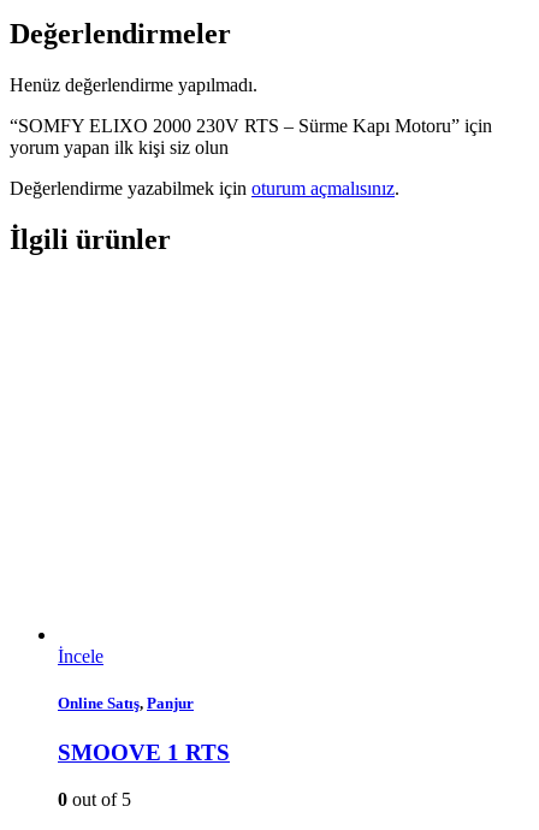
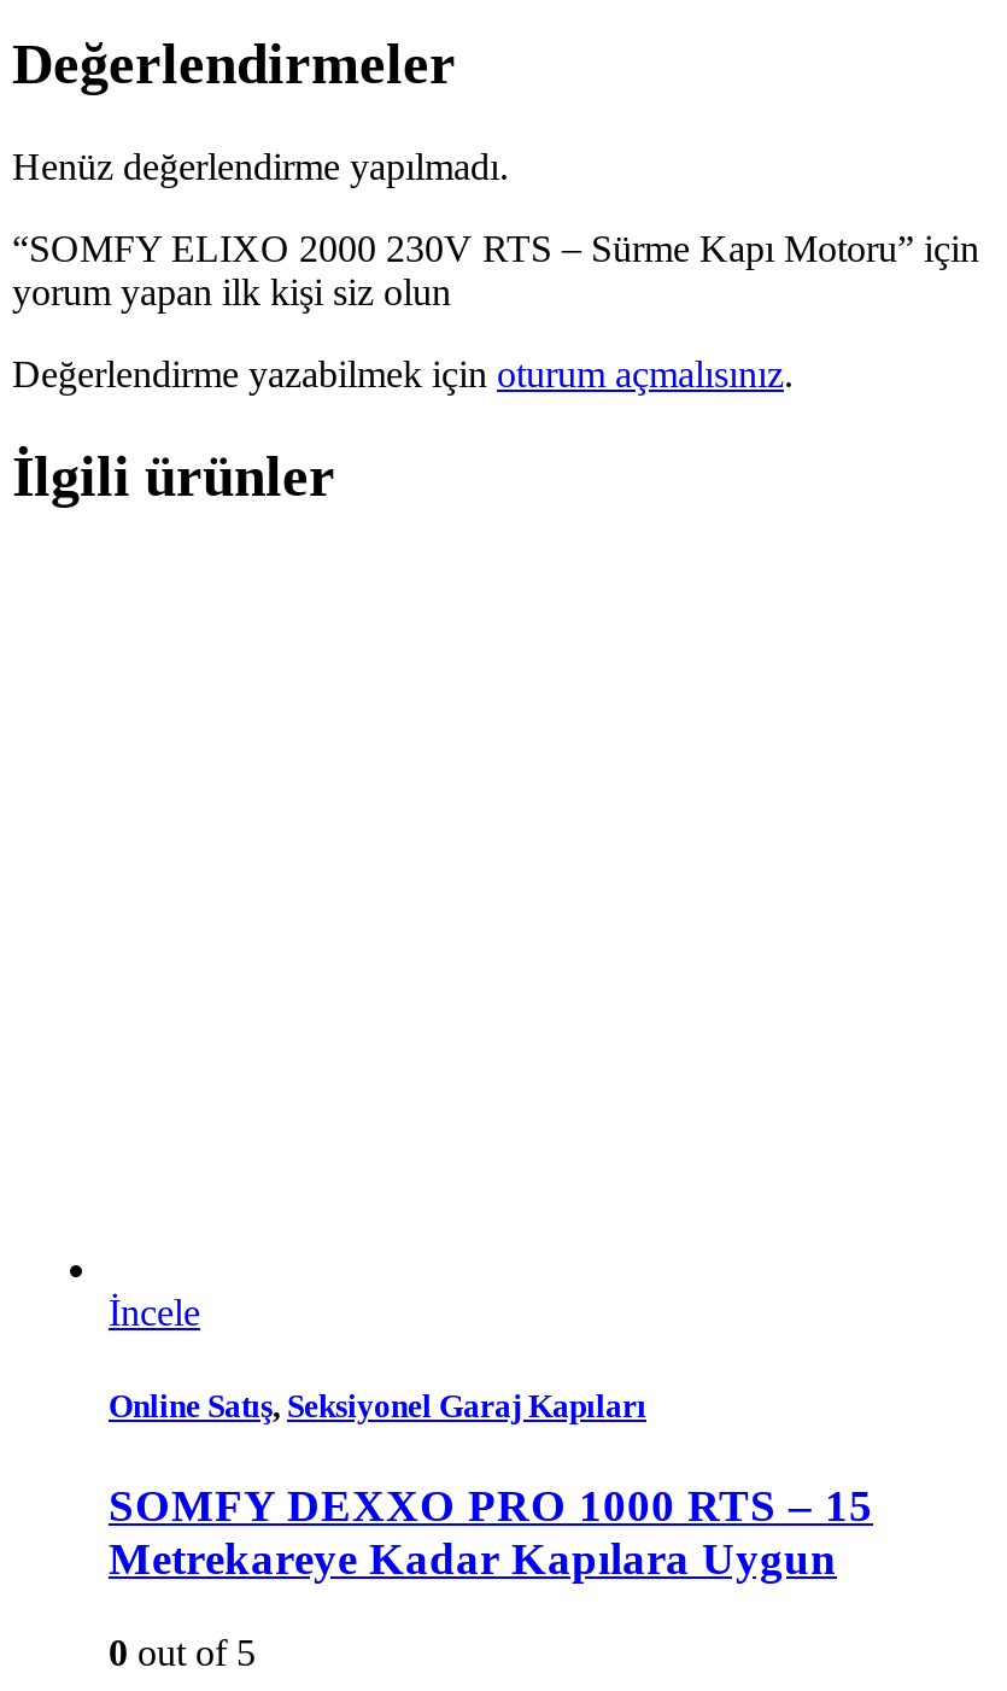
[58,694,194,712] Online Satış, Panjur -> [109,1388,646,1424] Online Satış, Seksiyonel Garaj Kapıları
[58,740,230,765] SMOOVE 1 RTS -> [109,1480,873,1583] SOMFY DEXXO PRO 1000 RTS – 15 | Metrekareye Kadar Kapılara Uygun

